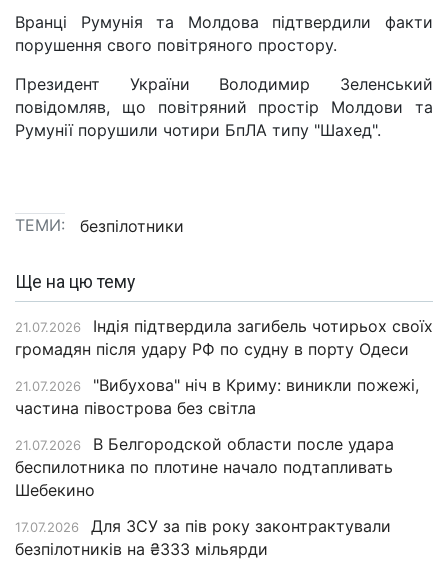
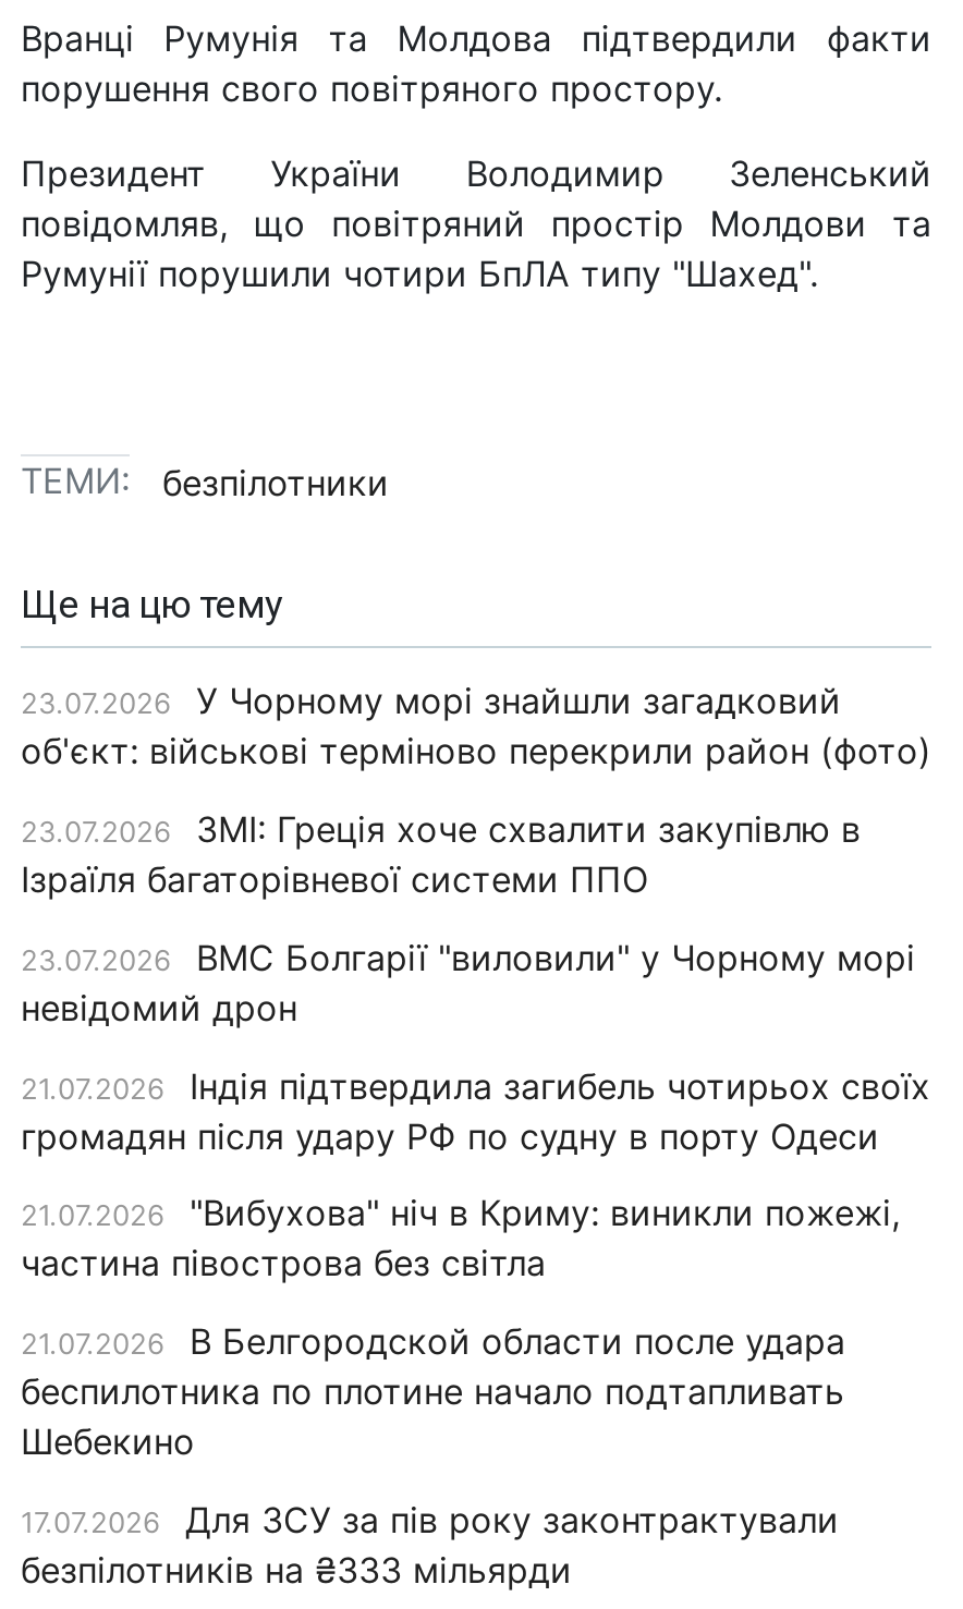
none -> [21,679,931,1029] 23.07.2026 | У Чорному морі знайшли загадковий | об'єкт: військові терміново перекрили район (фото) | 23.07.2026 | ЗМІ: Греція хоче схвалити закупівлю в | Ізраїля багаторівневої системи ППО | 23.07.2026 | ВМС Болгарії "виловили" у Чорному морі | невідомий дрон

